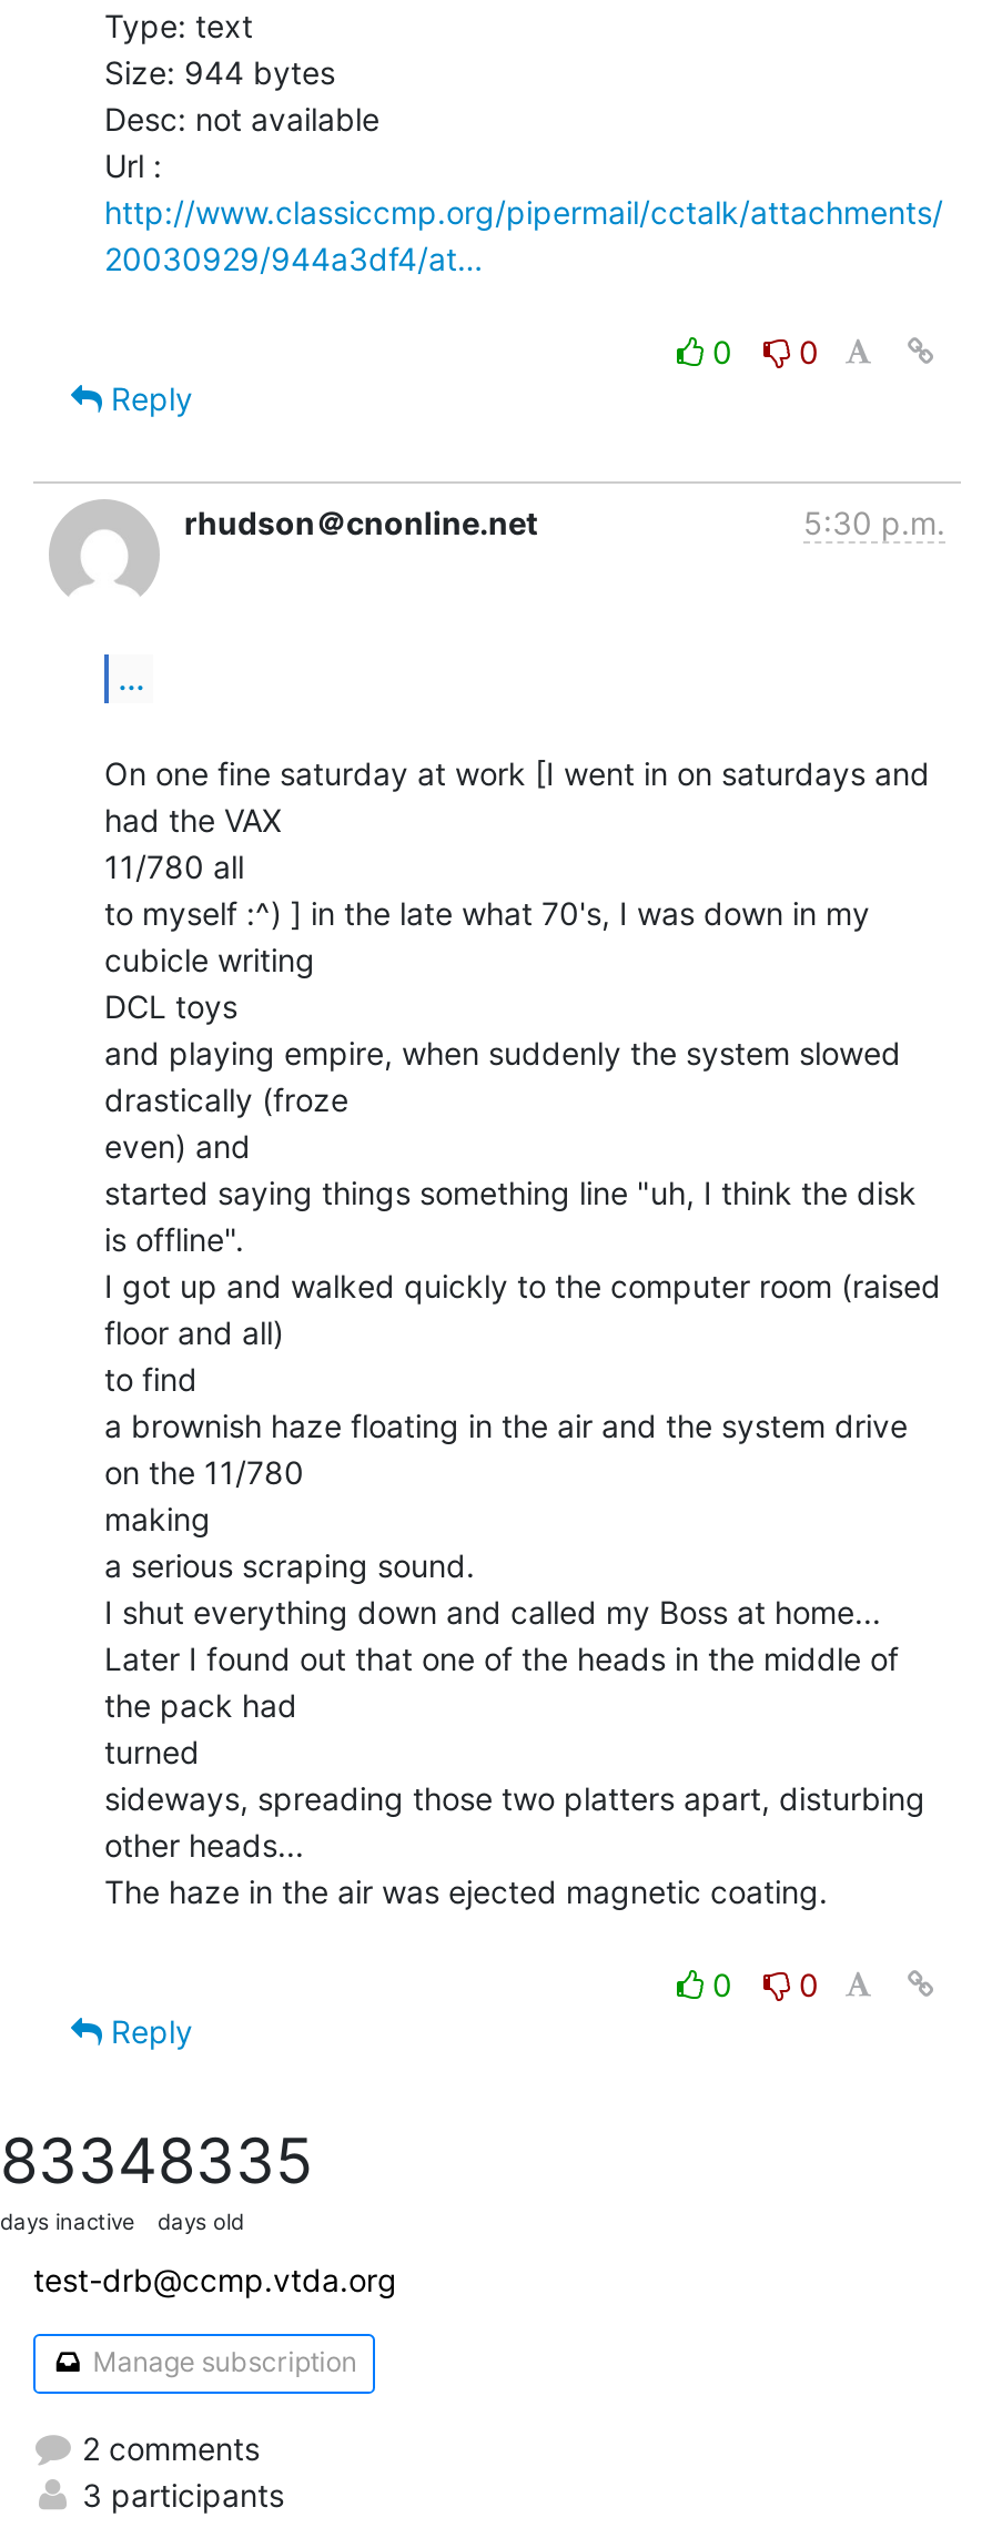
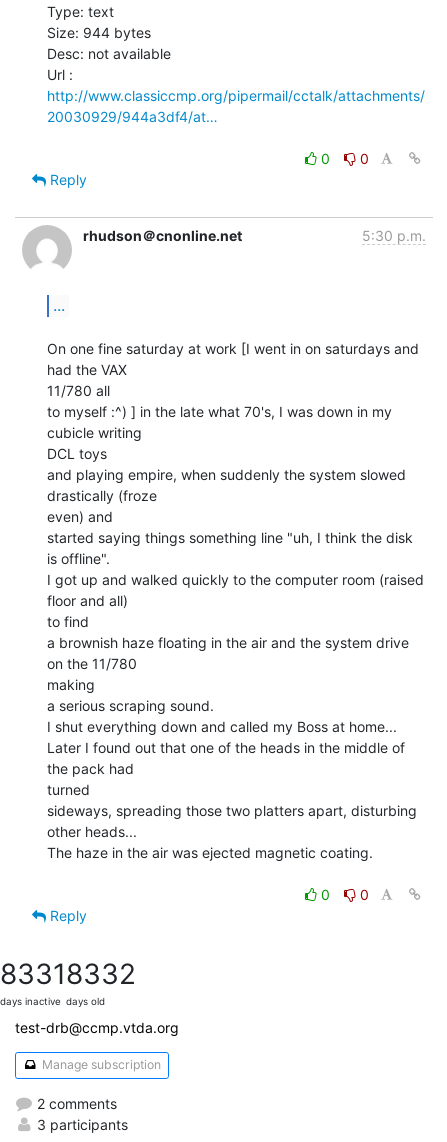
[0,2123,158,2198] 8334 -> [0,957,66,991] 8331
[158,2123,313,2198] 8335 -> [66,957,136,991] 8332

